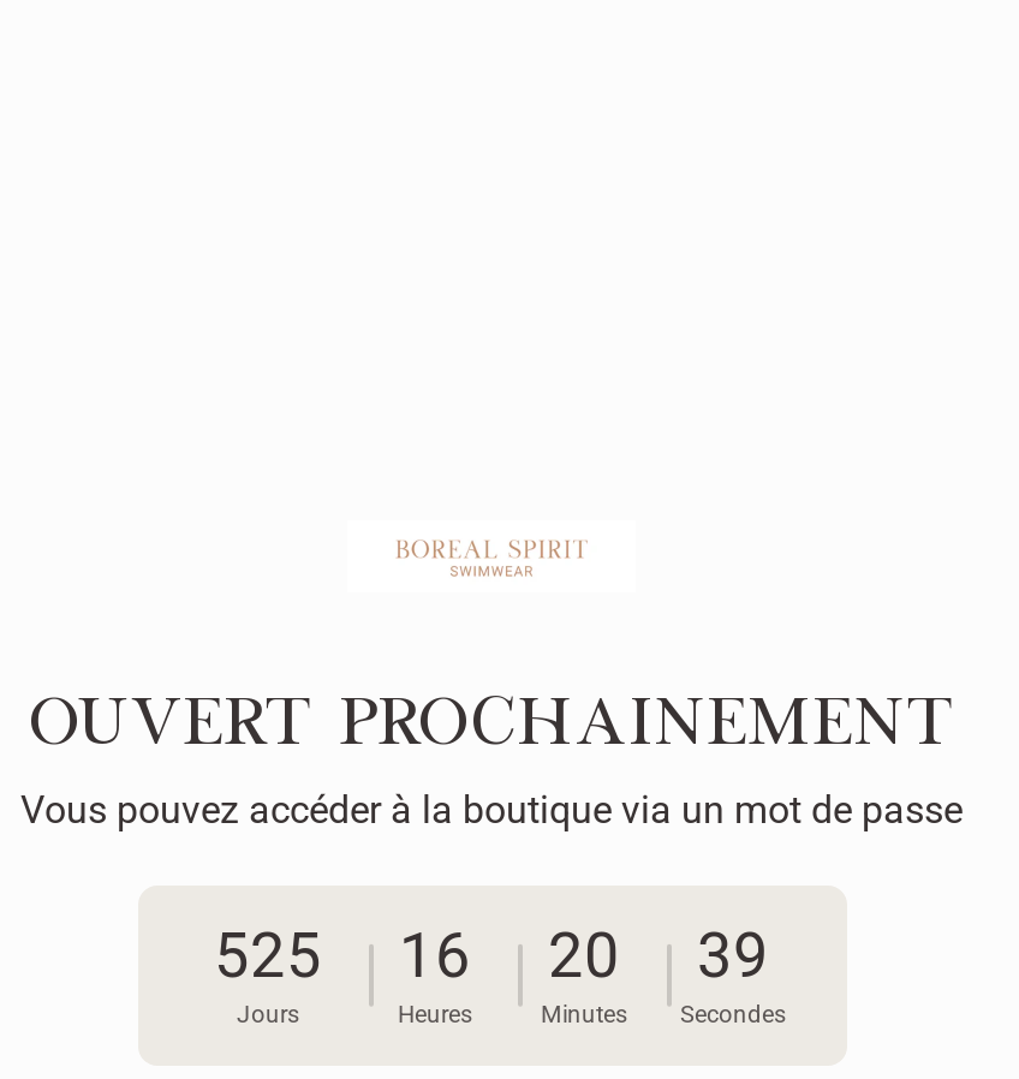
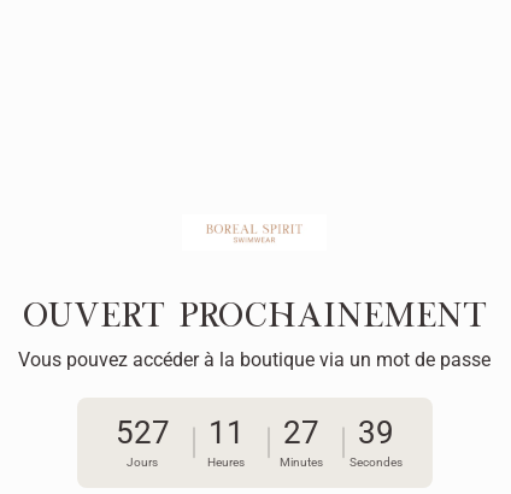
[214,920,322,992] 525 -> [115,415,169,451] 527
[399,920,471,992] 16 -> [208,415,244,451] 11
[548,920,620,992] 20 -> [283,415,319,451] 27

